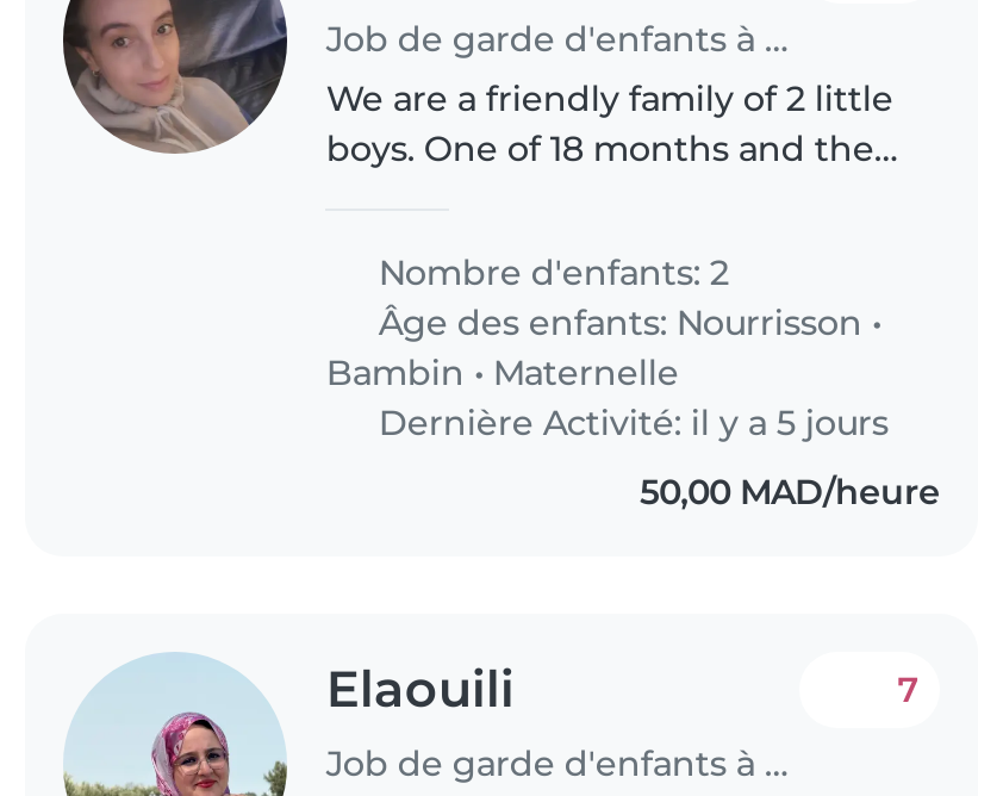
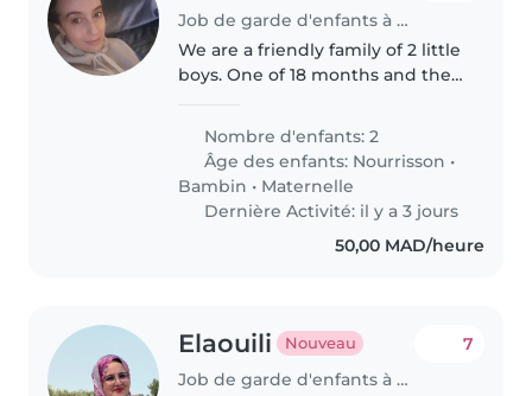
[369,402,888,445] Dernière Activité: il y a 5 jours -> [200,200,459,221] Dernière Activité: il y a 3 jours
none -> [285,334,356,352] Nouveau

